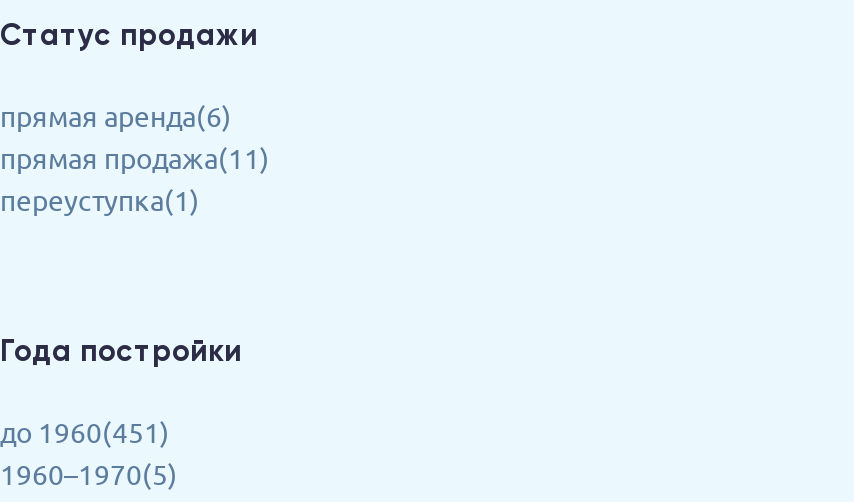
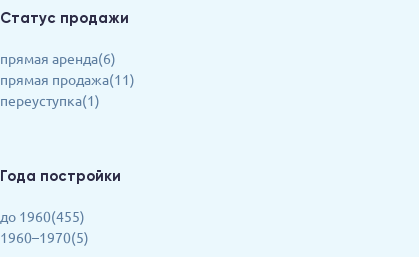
[0,413,170,449] до 1960(451) -> [0,207,85,225] до 1960(455)

